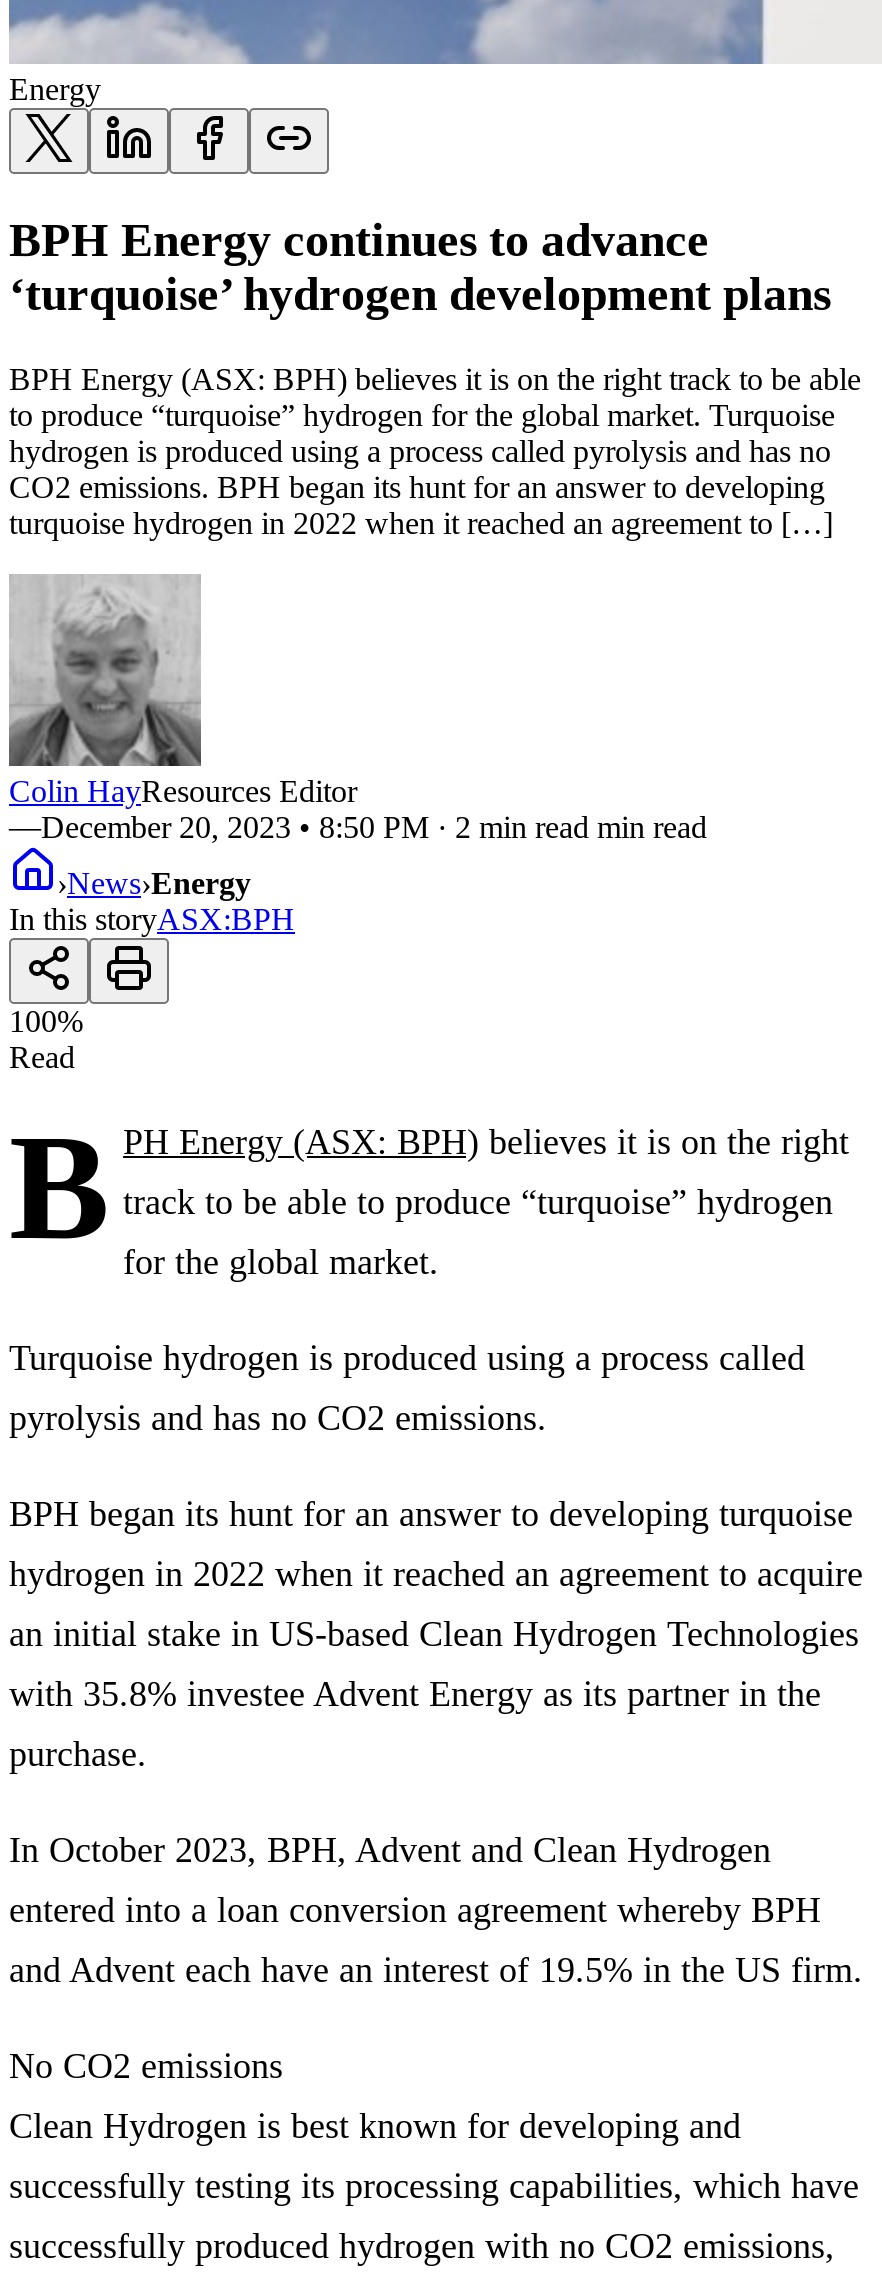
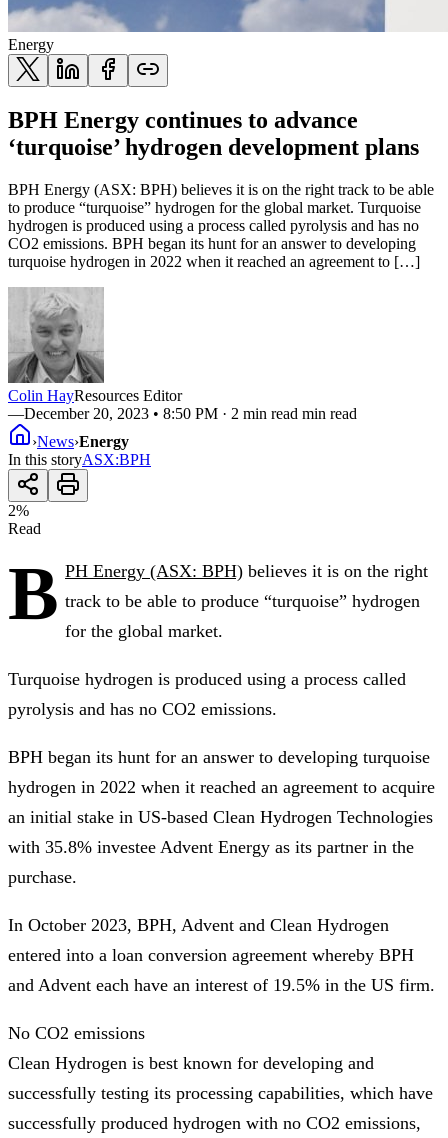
[9,1004,83,1038] 100% -> [8,502,29,519] 2%

